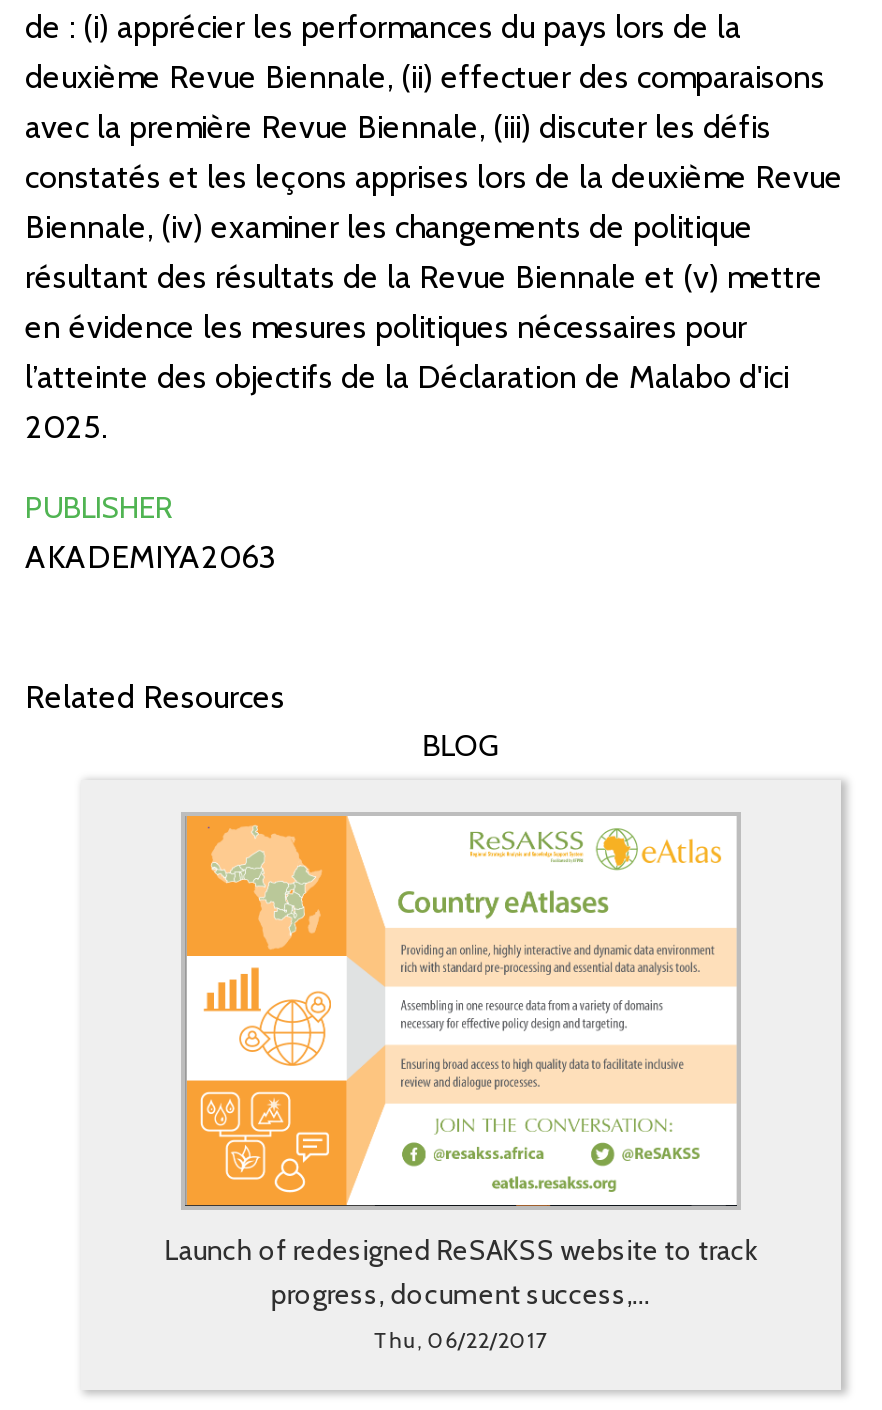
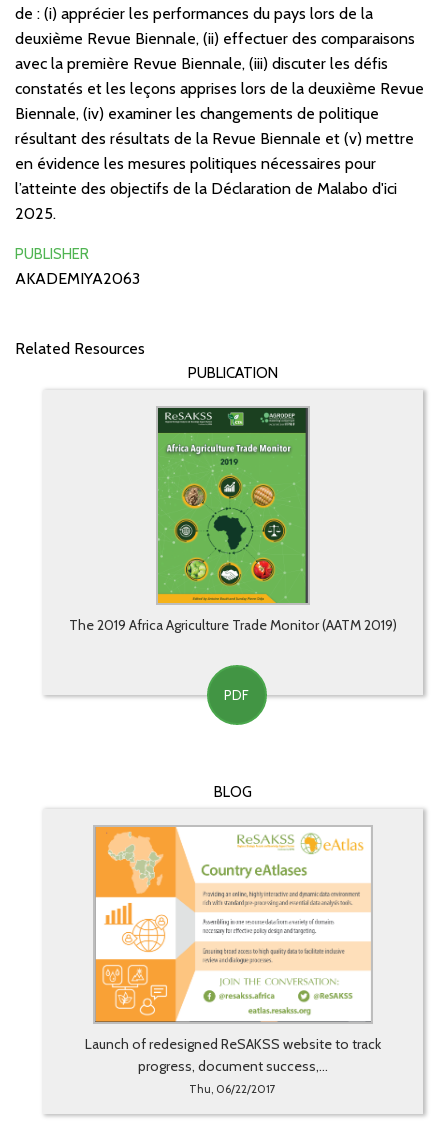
none -> [69,407,397,633] [image] | The 2019 Africa Agriculture Trade Monitor (AATM 2019)
none -> [188,364,278,382] PUBLICATION
none -> [206,664,268,726] [image] | PDF

